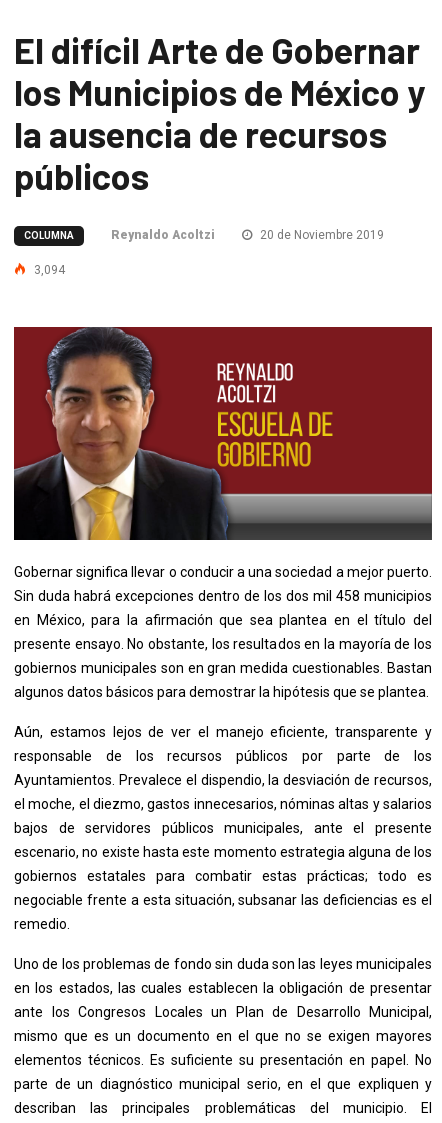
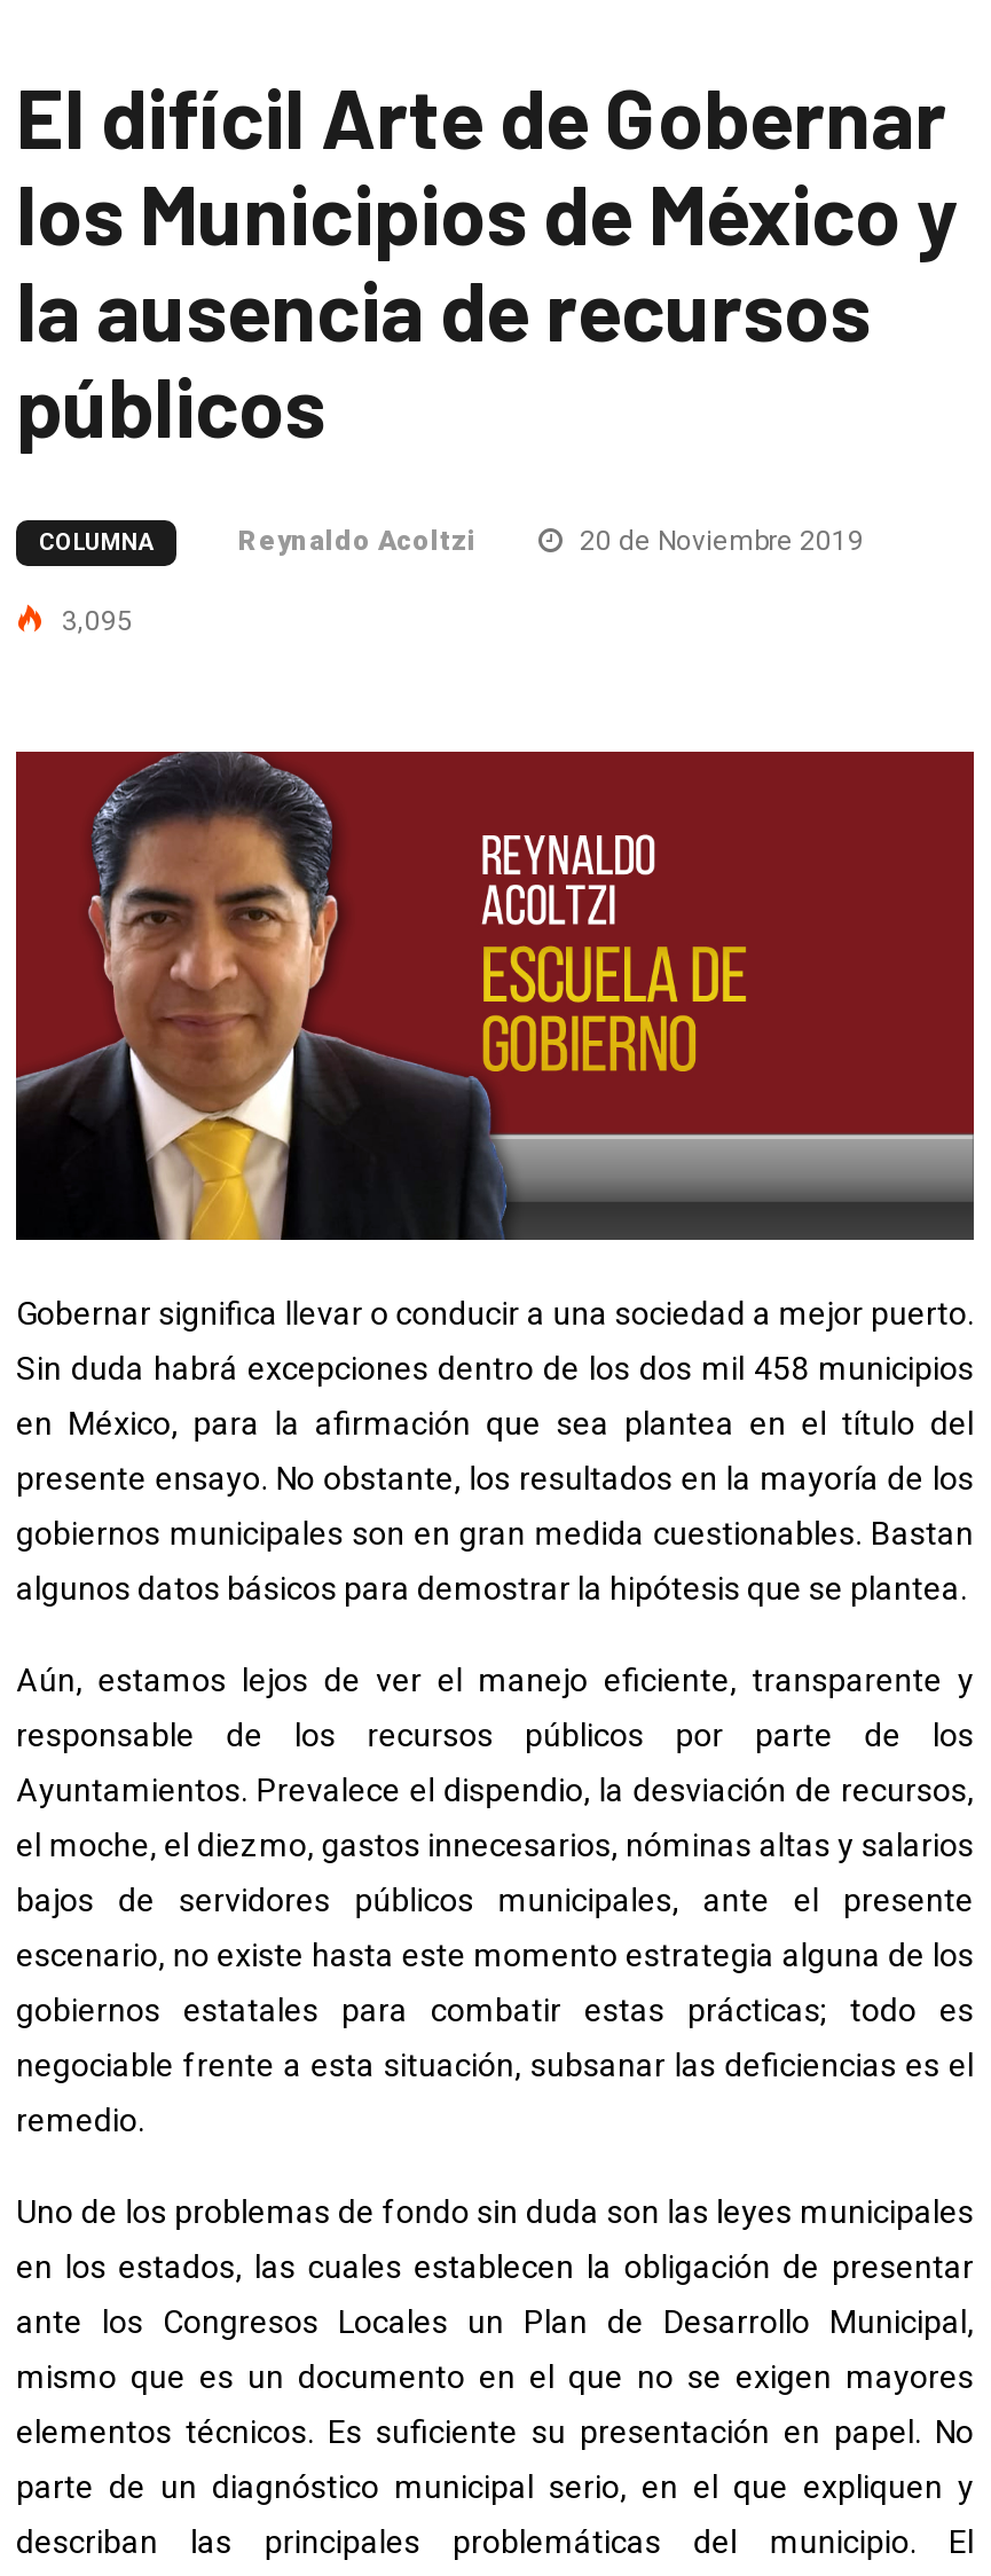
[31,262,65,276] 3,094 -> [55,604,133,636] 3,095

